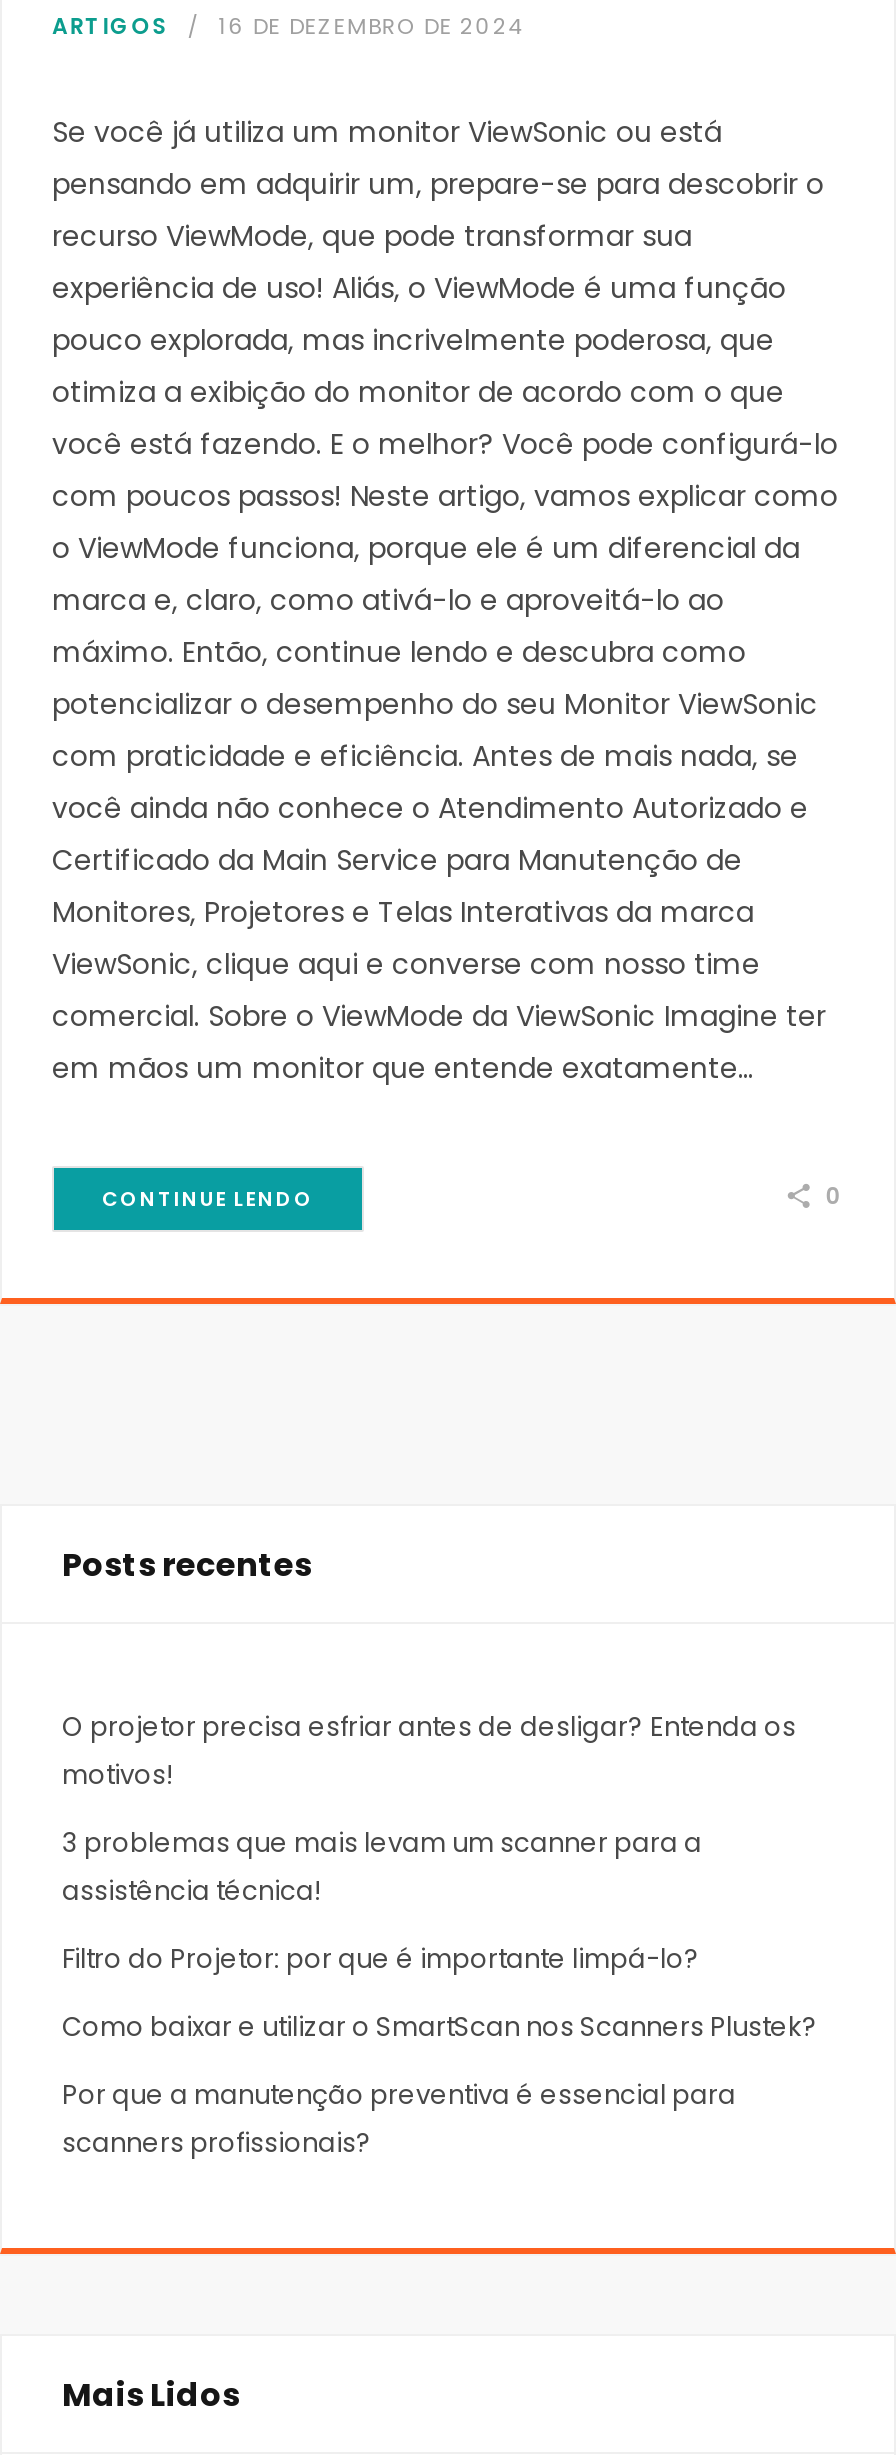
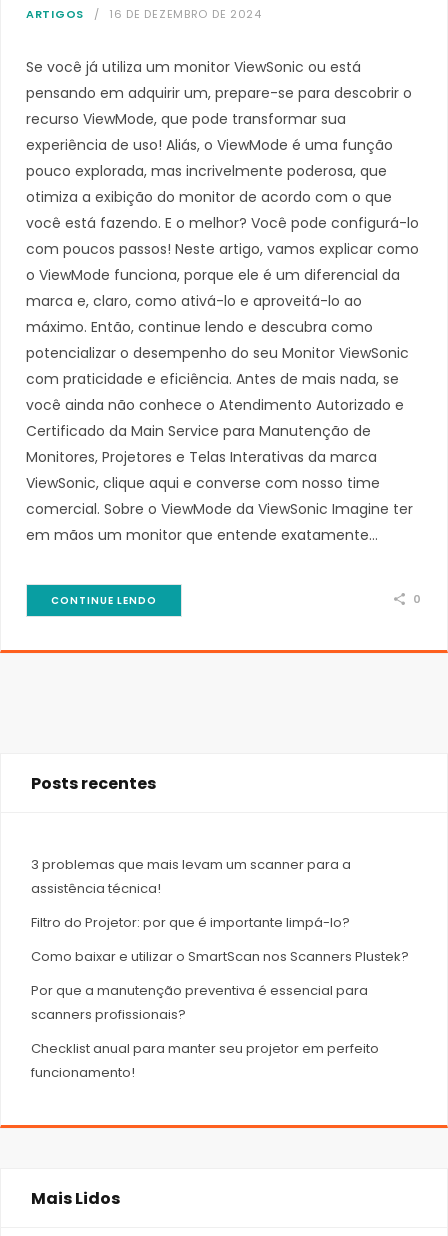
[62,1708,796,1794] O projetor precisa esfriar antes de desligar? Entenda os | motivos! -> none
moved [62,1824,818,2162] -> [31,855,409,1024]: 3 problemas que mais levam um scanner para a | assistência técnica! | Filtro do Projetor: por que é importante limpá-lo? | Como baixar e utilizar o SmartScan nos Scanners Plustek? | Por que a manutenção preventiva é essencial para | scanners profissionais?
none -> [31,1039,379,1082] Checklist anual para manter seu projetor em perfeito | funcionamento!

